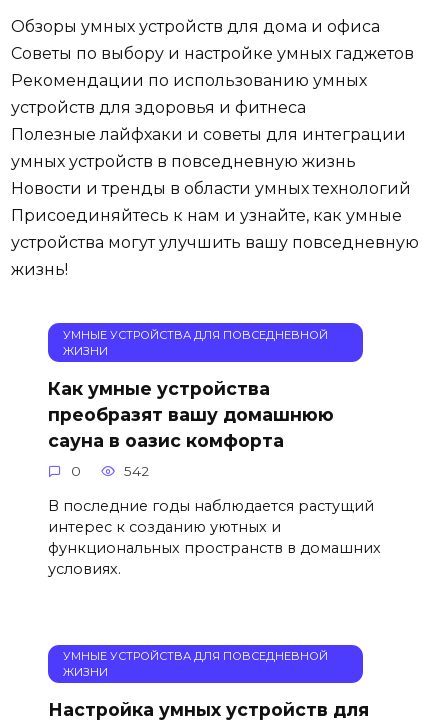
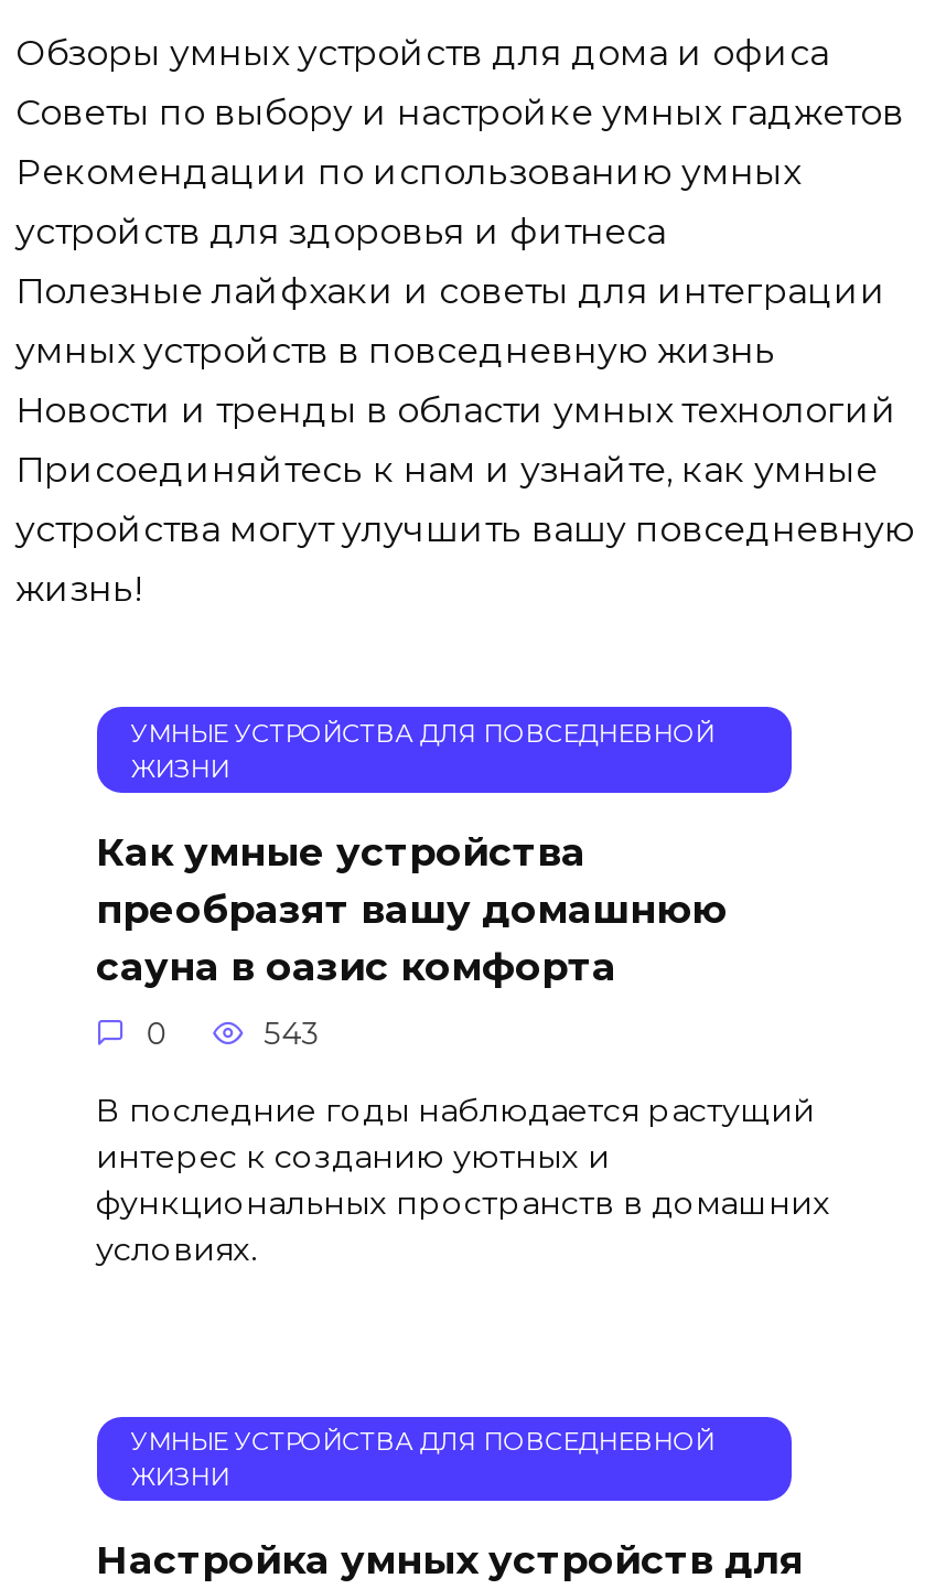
[124,462,149,478] 542 -> [264,1014,319,1050] 543

